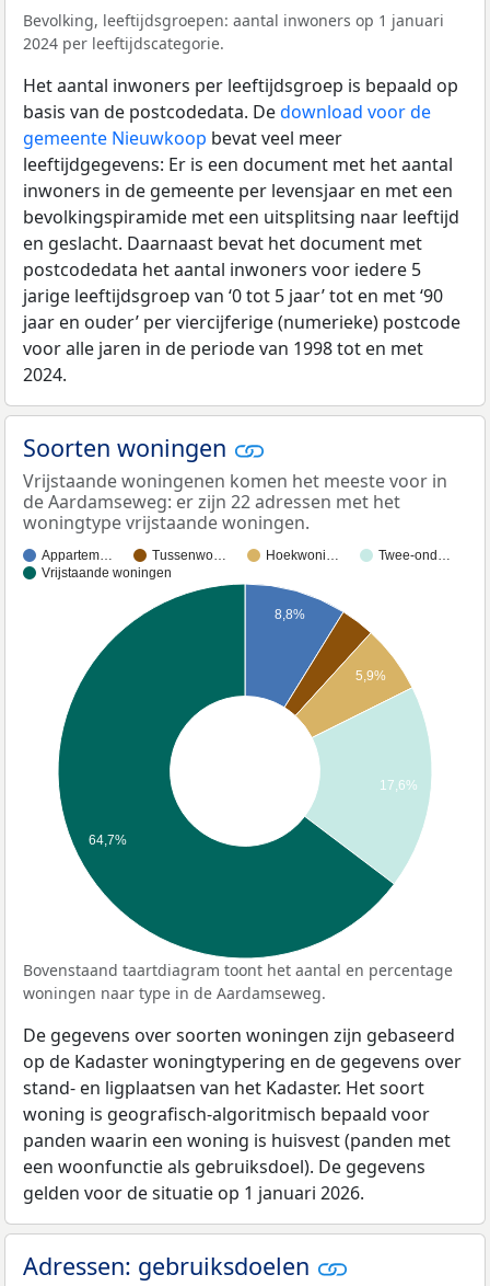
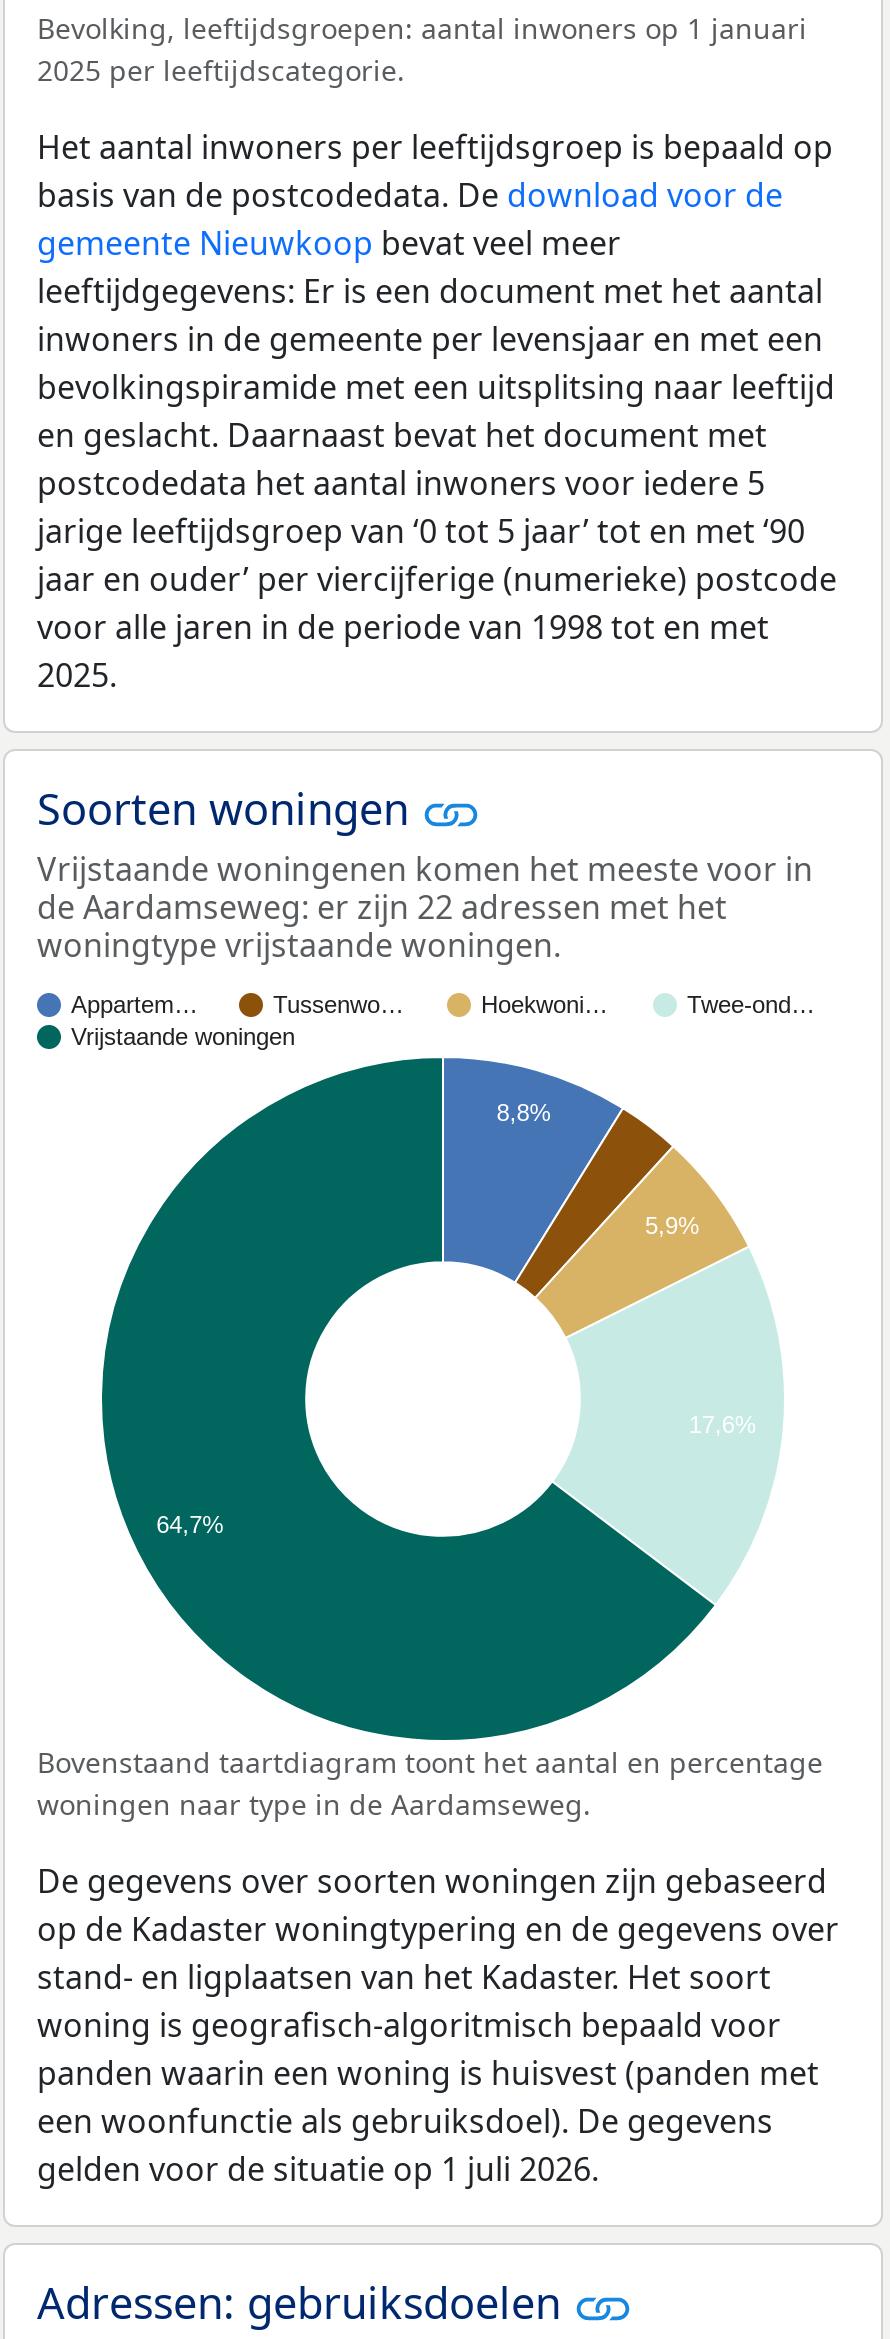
[23,33,224,53] 2024 per leeftijdscategorie. -> [37,51,405,89] 2025 per leeftijdscategorie.
[23,362,67,386] 2024. -> [37,653,117,697] 2025.
[23,1181,364,1205] gelden voor de situatie op 1 januari 2026. -> [37,2147,599,2191] gelden voor de situatie op 1 juli 2026.

